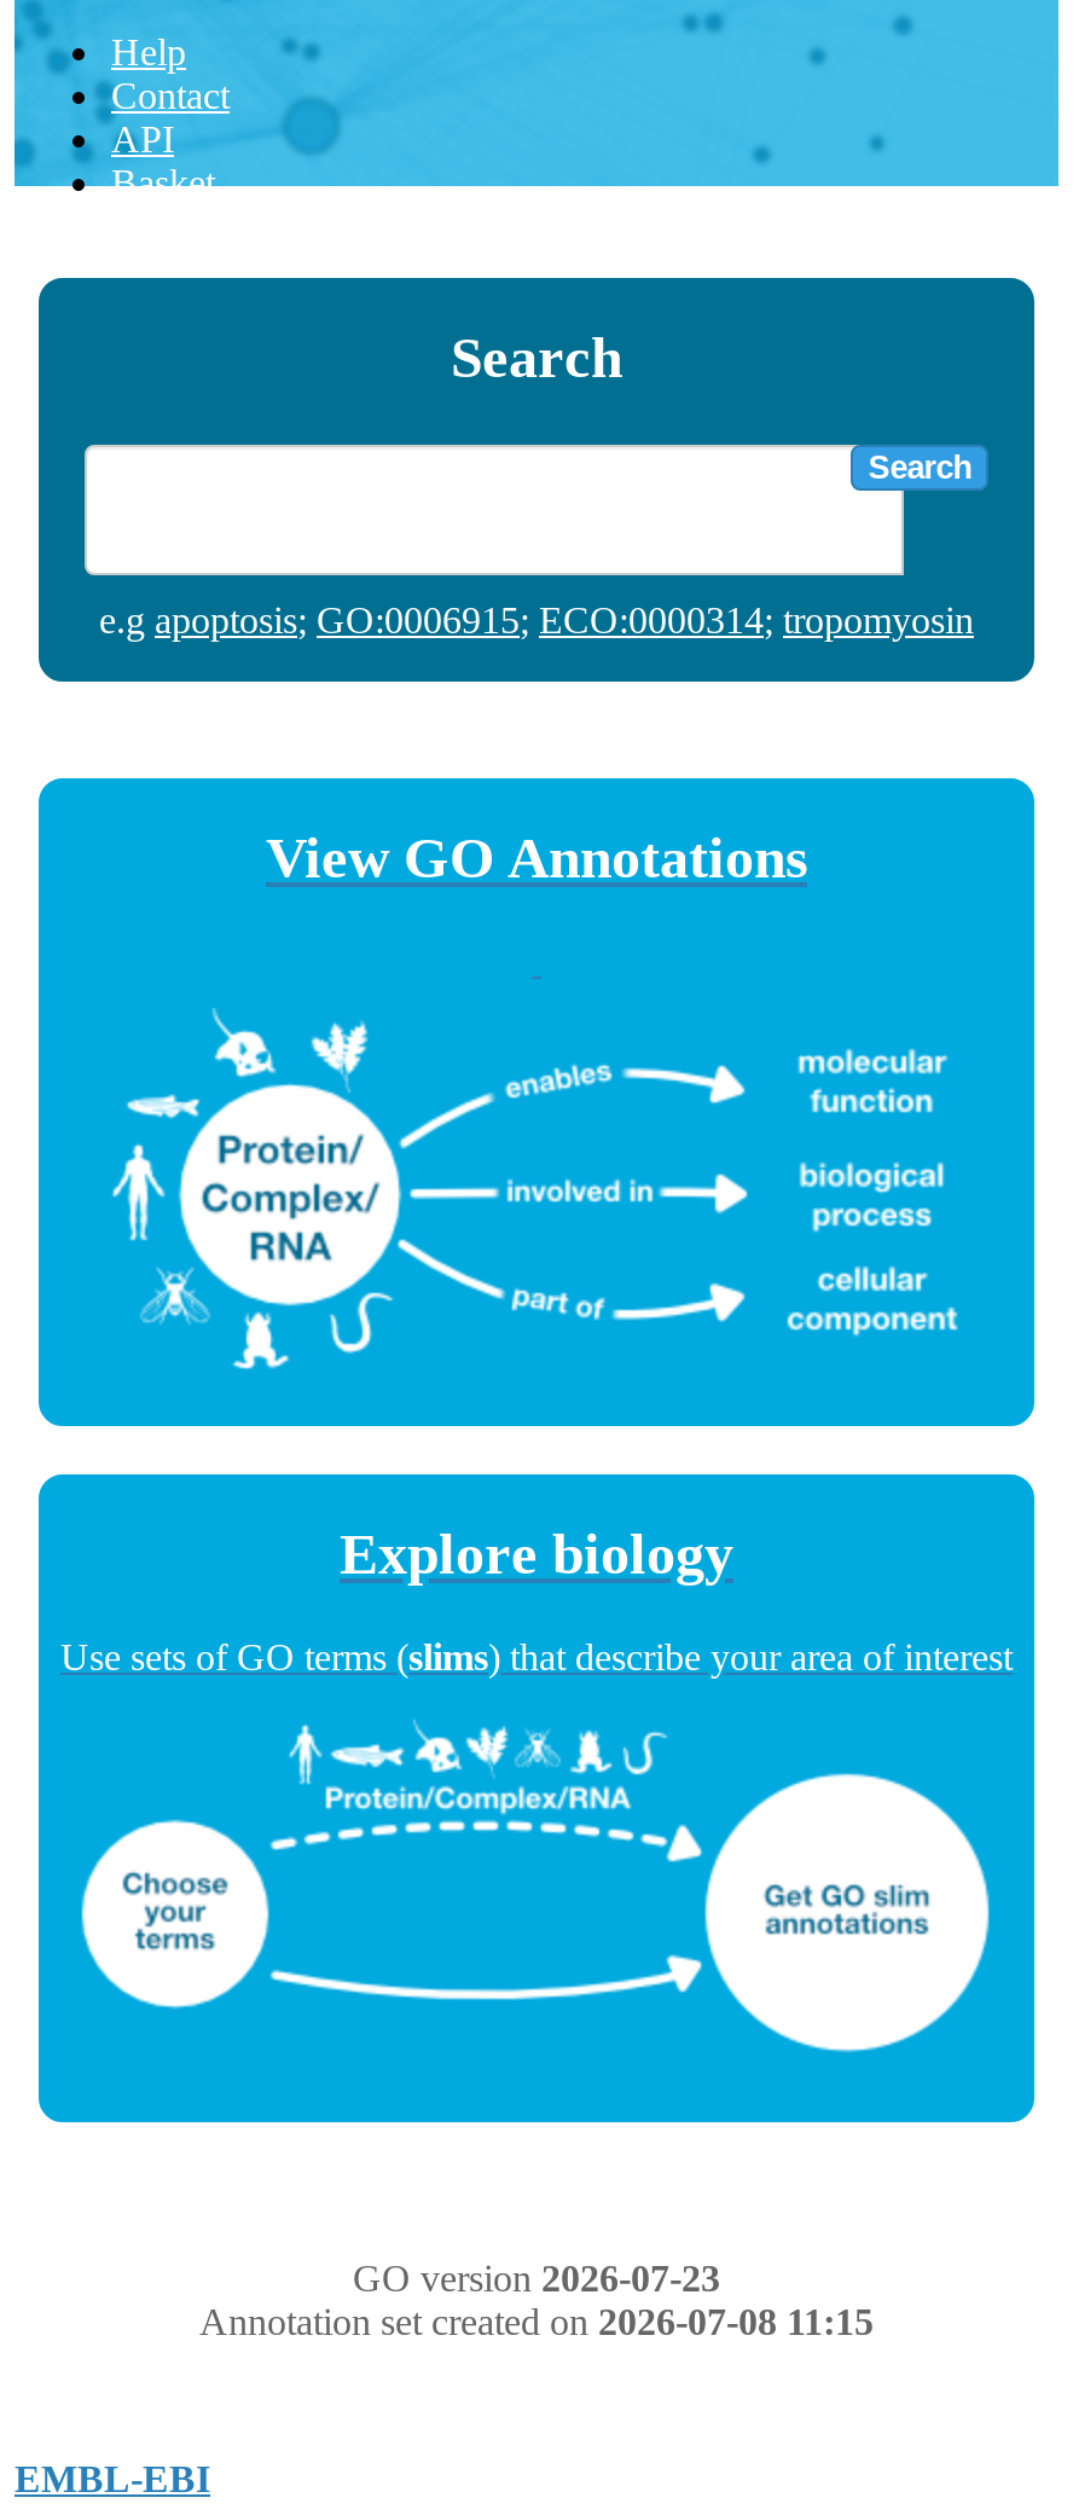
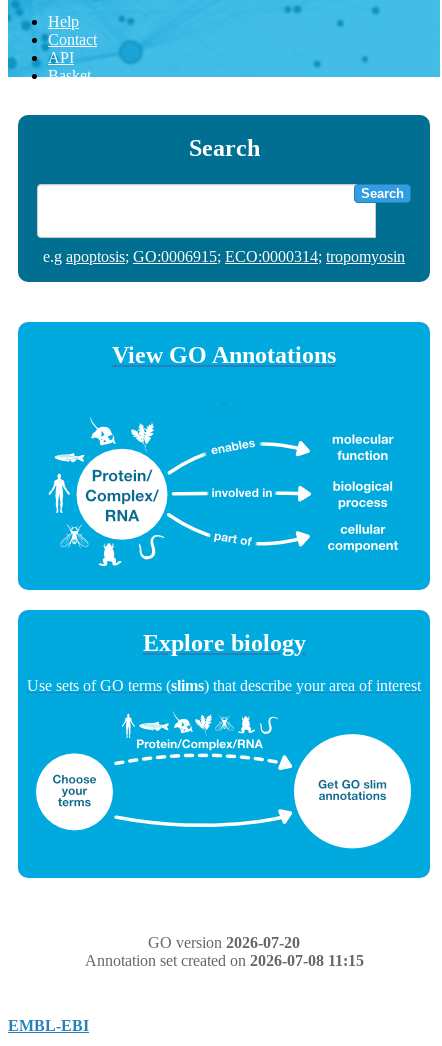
[353,2258,720,2299] GO version 2026-07-23 -> [148,934,300,951] GO version 2026-07-20

